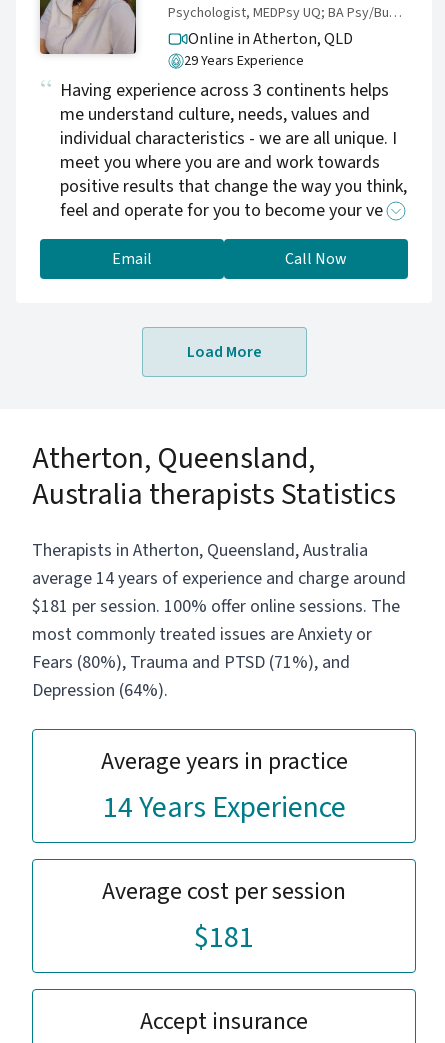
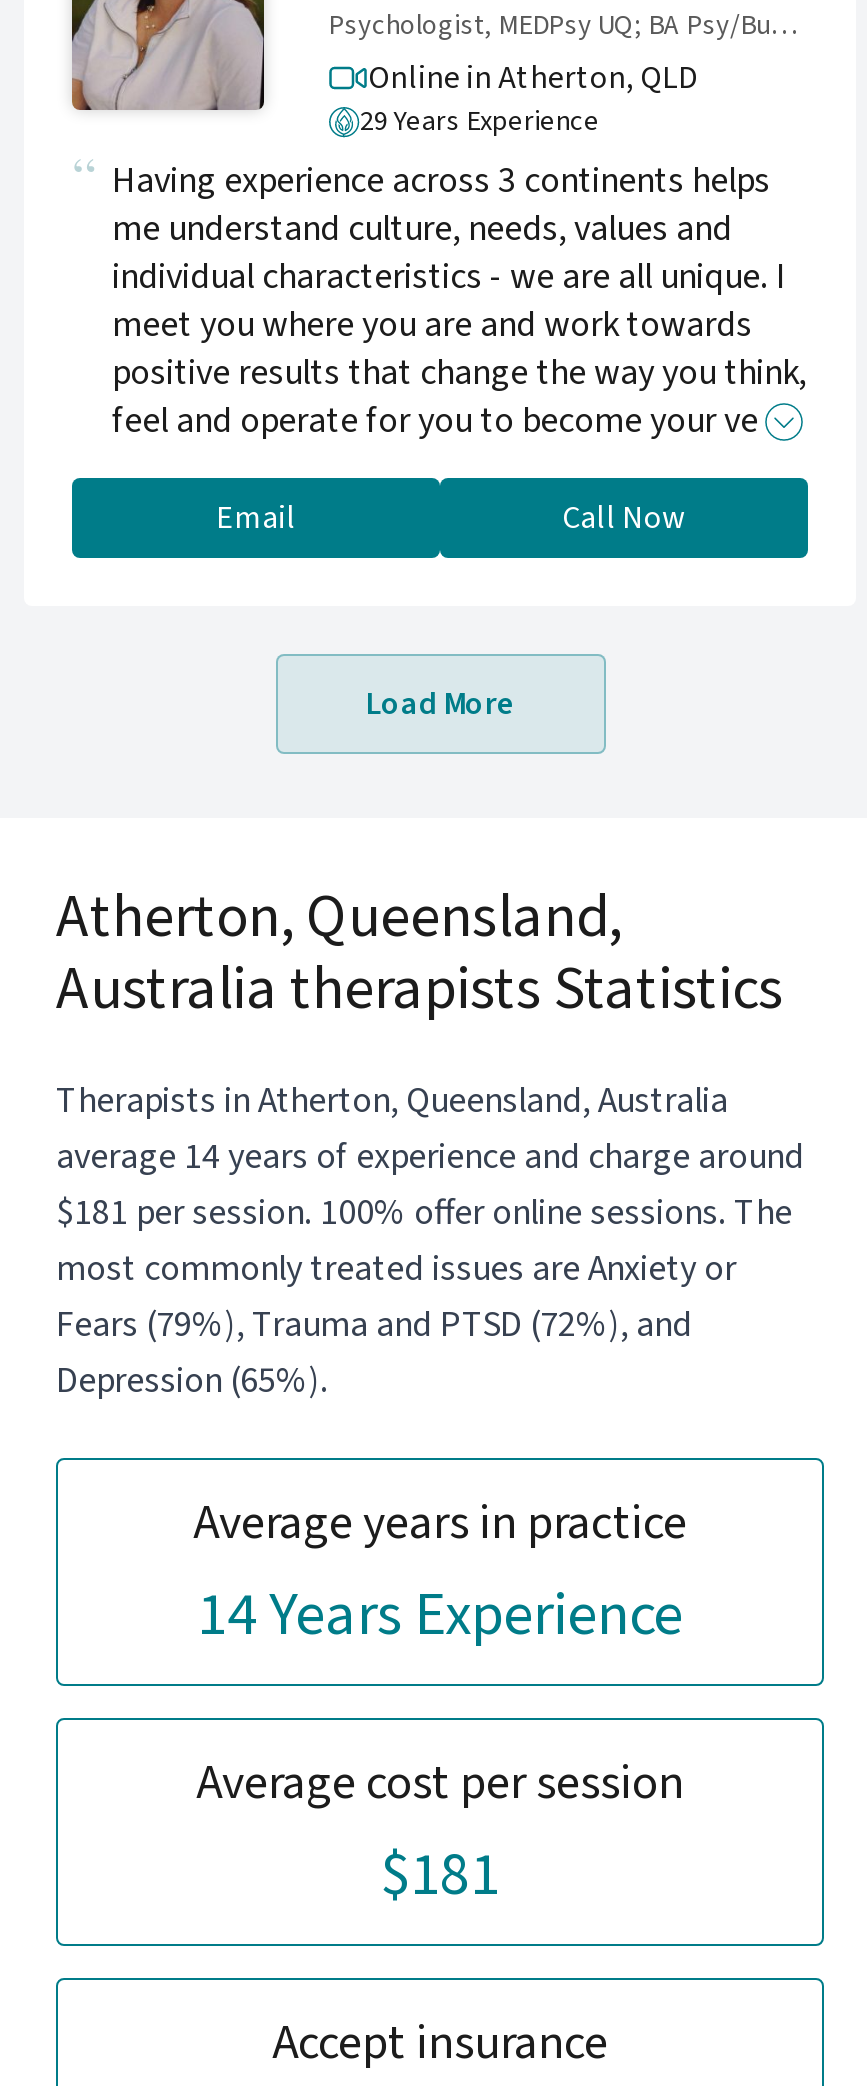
[32,650,350,675] Fears (80%), Trauma and PTSD (71%), and -> [56,1299,692,1349] Fears (79%), Trauma and PTSD (72%), and
[32,678,168,703] Depression (64%). -> [56,1355,328,1405] Depression (65%).

